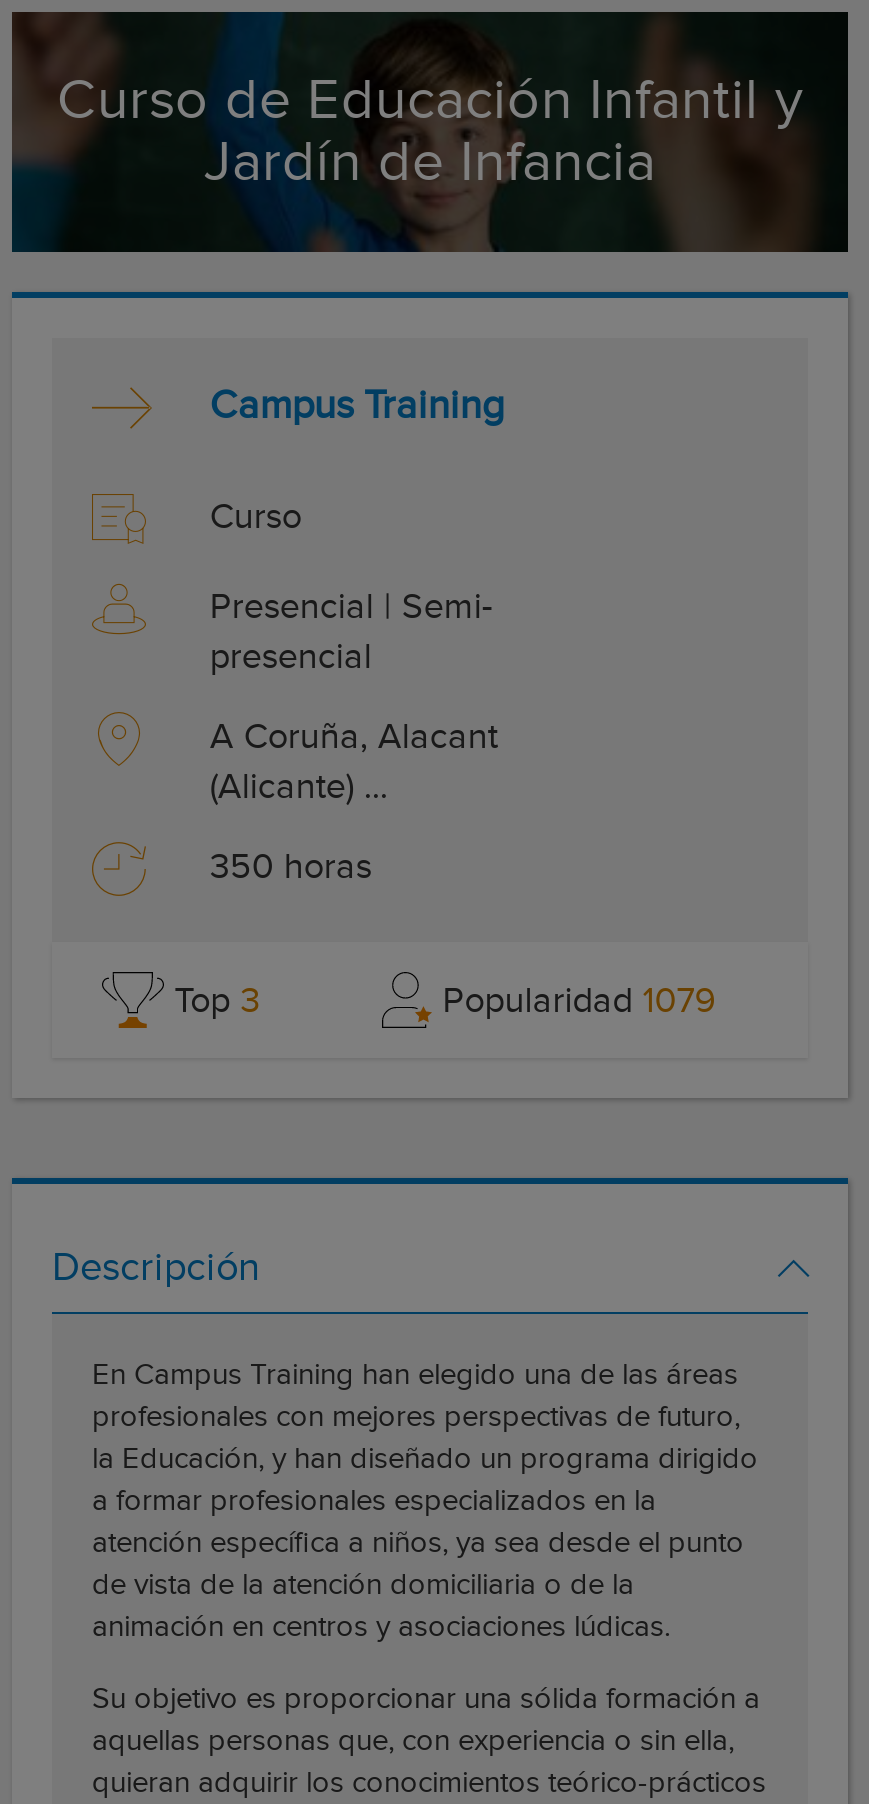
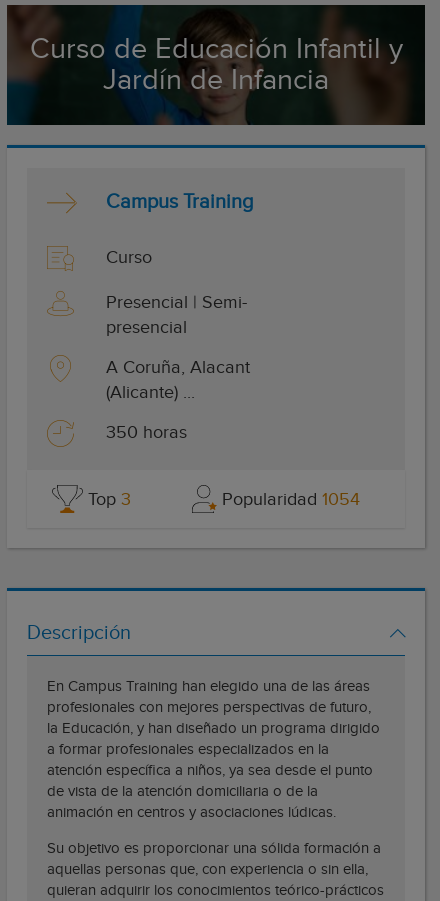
[443,979,717,1021] Popularidad 1079 -> [222,488,360,509] Popularidad 1054

